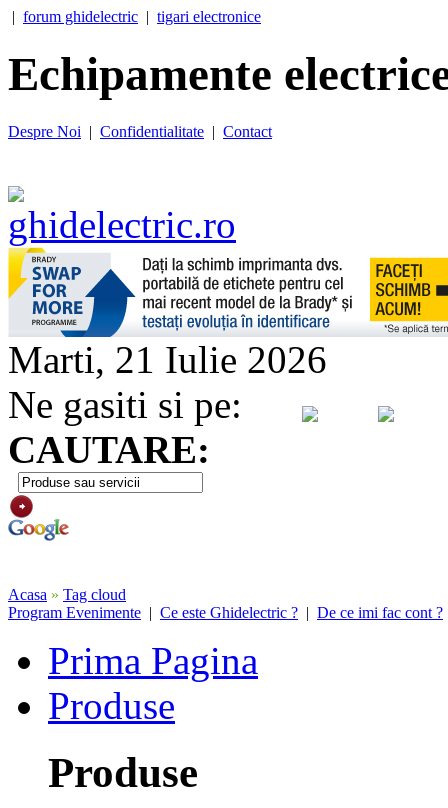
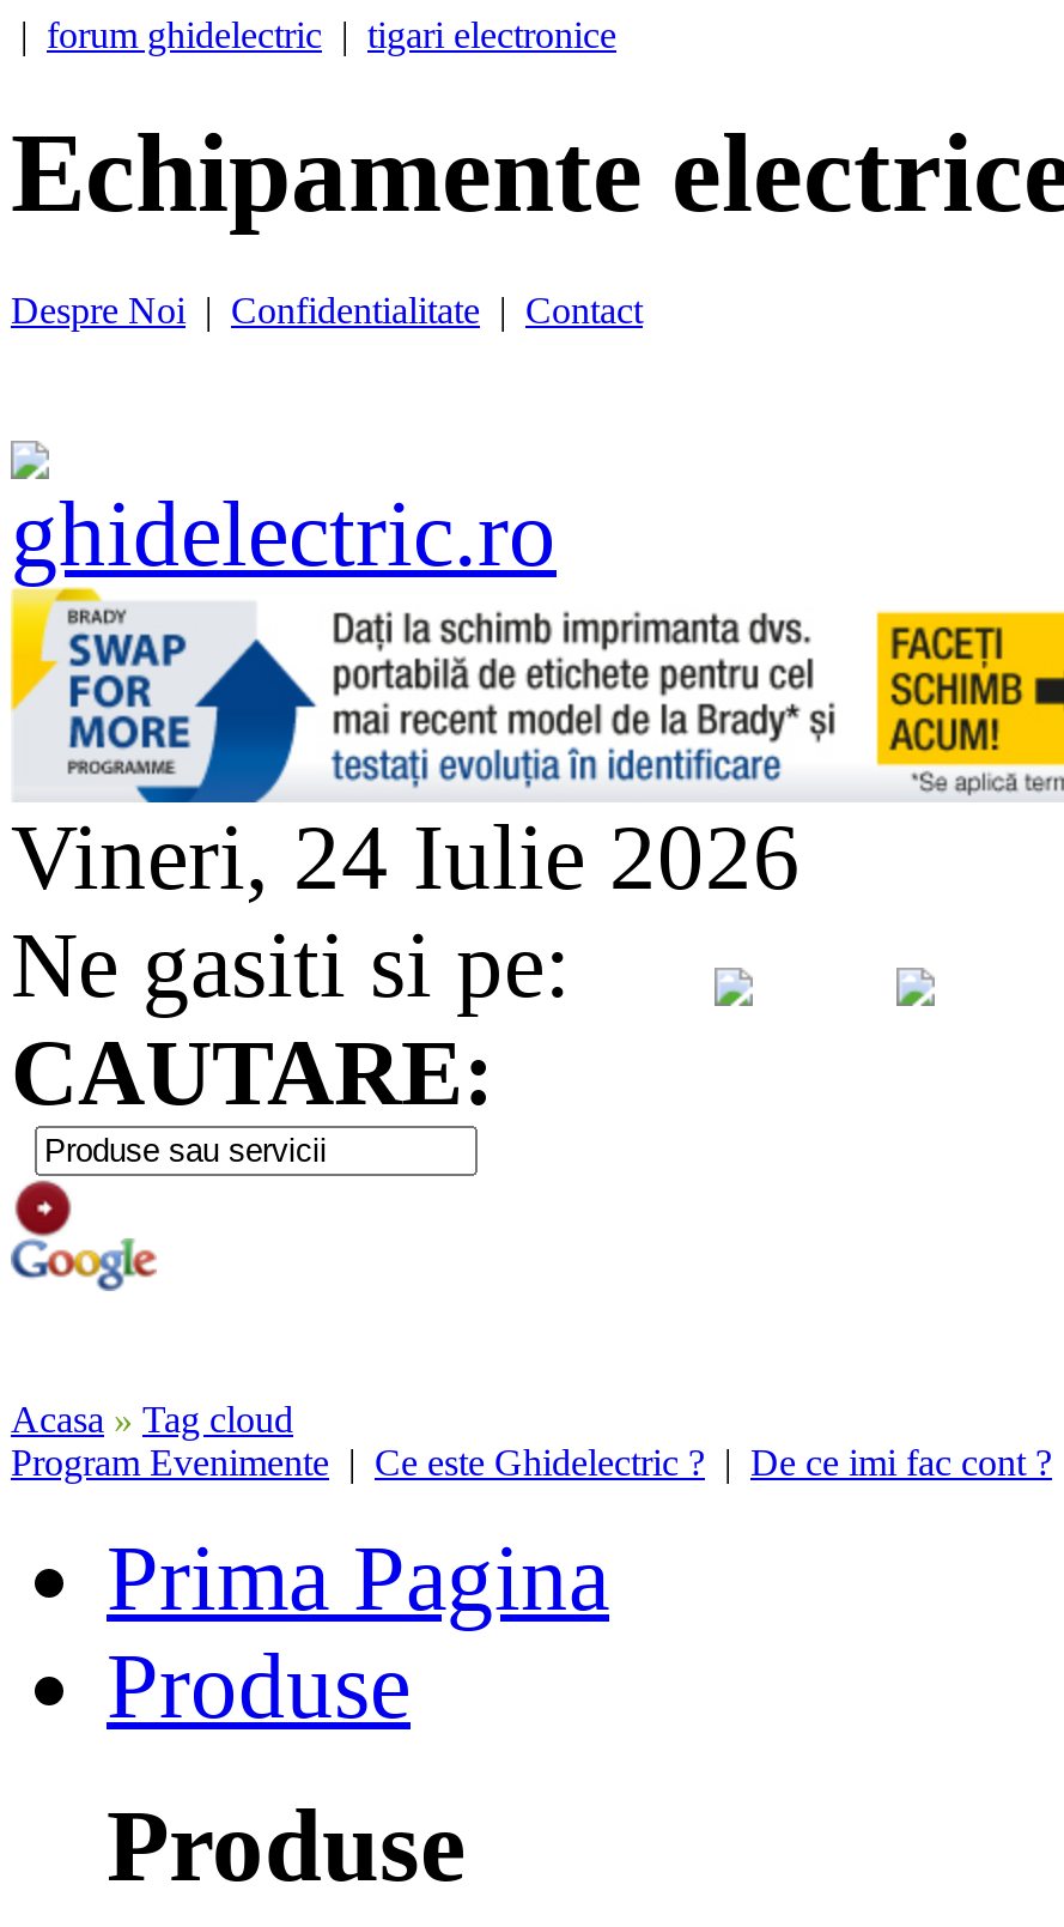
[8,338,327,381] Marti, 21 Iulie 2026 -> [11,805,801,908] Vineri, 24 Iulie 2026

